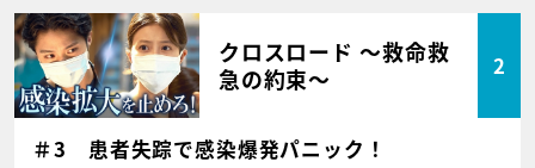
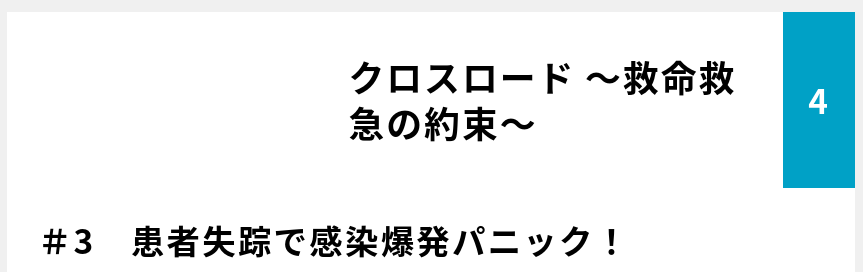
[13,12,201,119] [image] -> none
[218,36,506,80] クロスロード ～救命救 2 -> [349,50,830,124] クロスロード ～救命救 4

